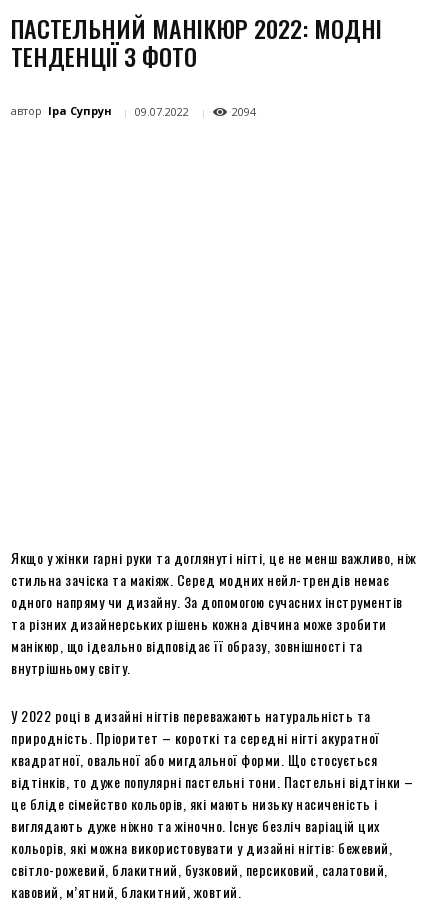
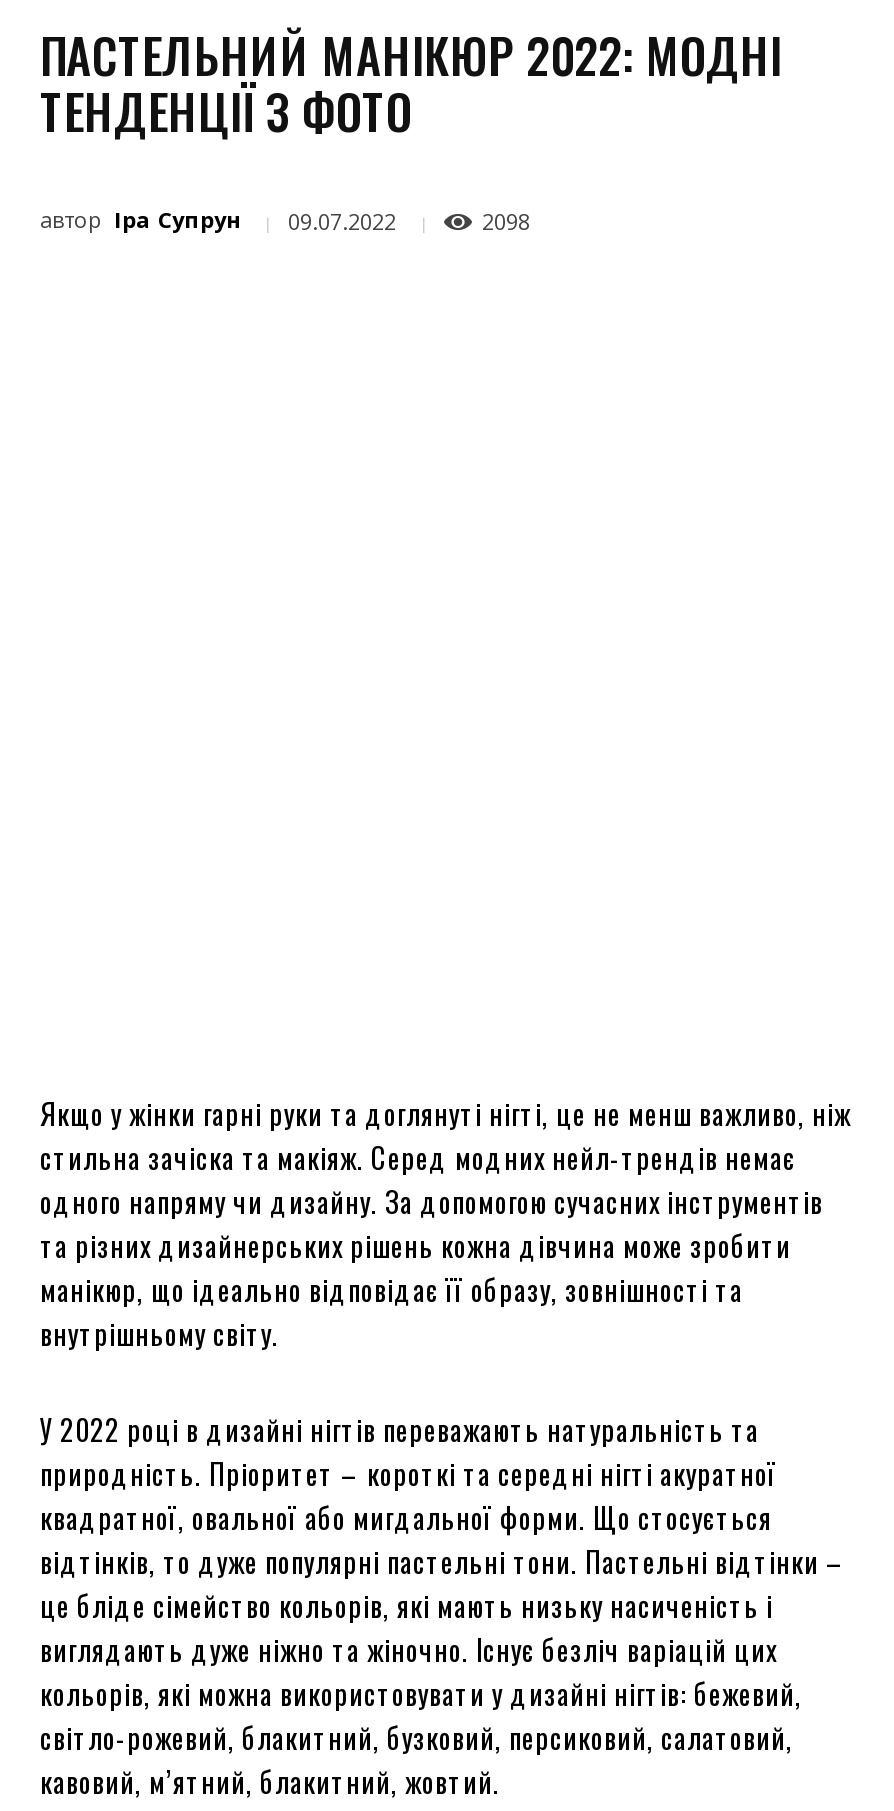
[232,104,256,119] 2094 -> [482,206,530,236] 2098

